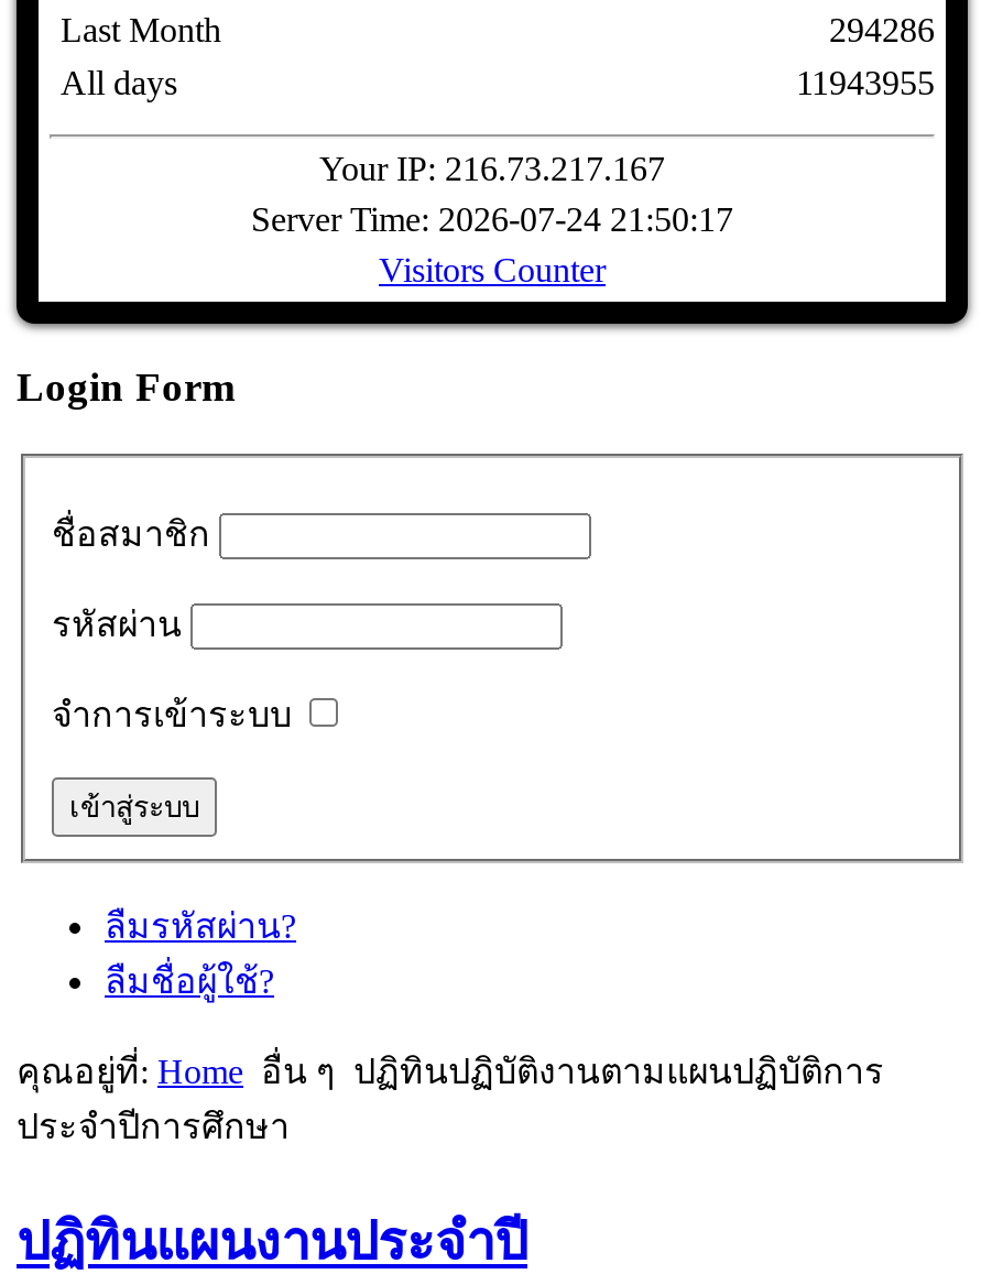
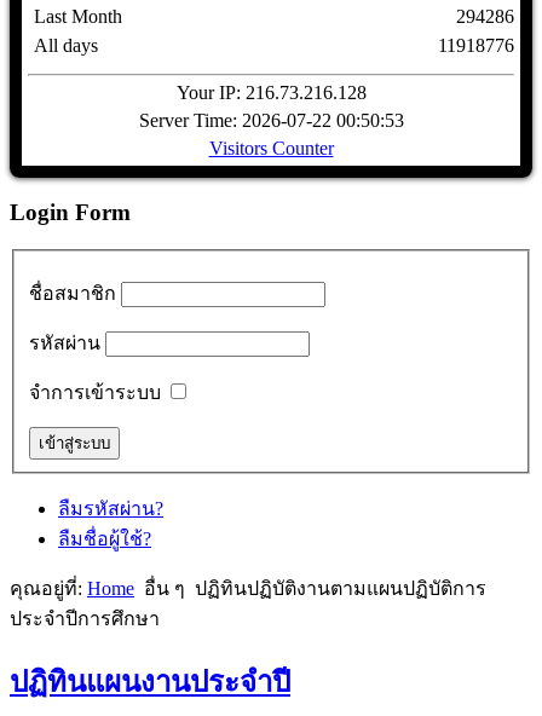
[796,63,935,100] 11943955 -> [438,35,514,55] 11918776
[319,149,665,186] Your IP: 216.73.217.167 -> [176,82,366,102] Your IP: 216.73.216.128
[251,200,733,237] Server Time: 2026-07-24 21:50:17 -> [139,110,403,130] Server Time: 2026-07-22 00:50:53

